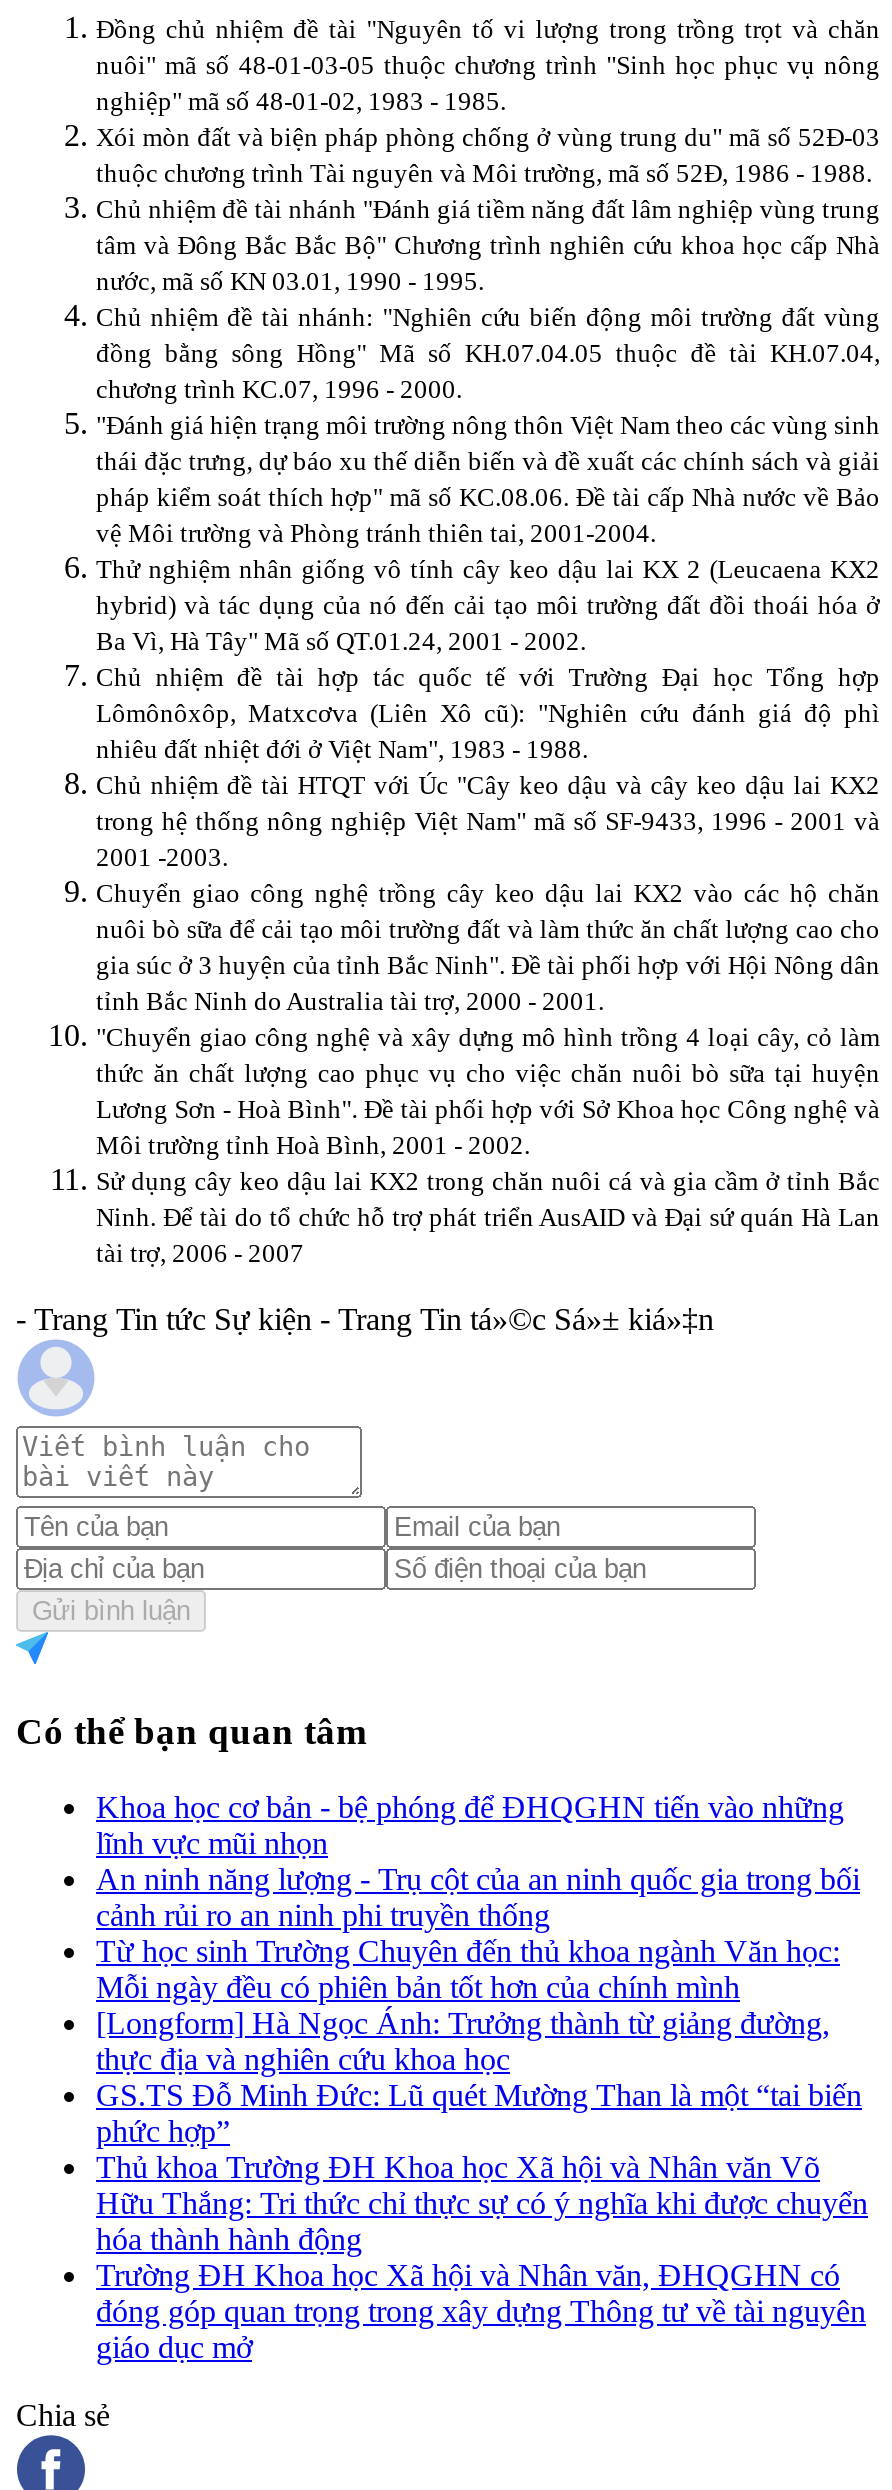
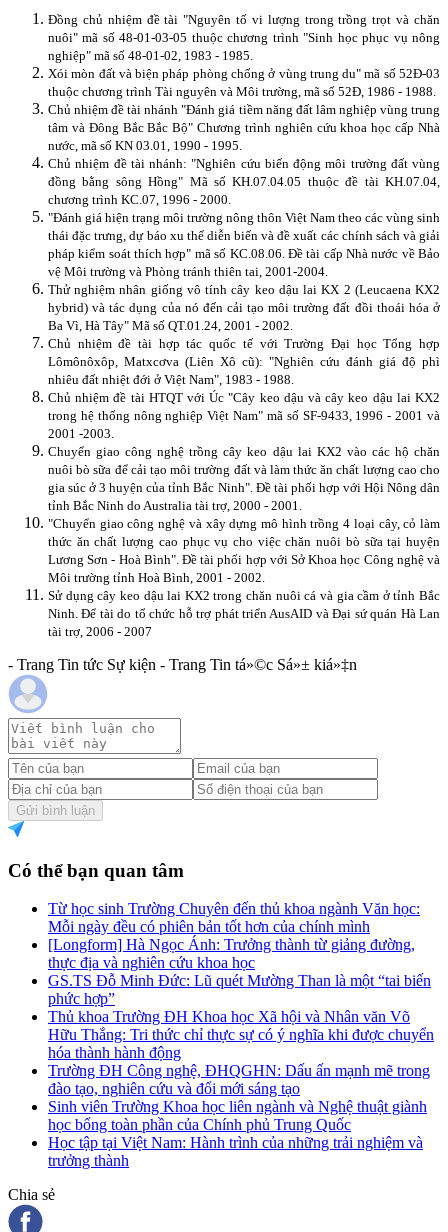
[96,1791,860,1933] Khoa học cơ bản - bệ phóng để ĐHQGHN tiến vào những | lĩnh vực mũi nhọn | An ninh năng lượng - Trụ cột của an ninh quốc gia trong bối | cảnh rủi ro an ninh phi truyền thống -> none
moved [96,1935,868,2257] -> [48,900,434,1061]: Từ học sinh Trường Chuyên đến thủ khoa ngành Văn học: | Mỗi ngày đều có phiên bản tốt hơn của chính mình | [Longform] Hà Ngọc Ánh: Trưởng thành từ giảng đường, | ... | Hữu Thắng: Tri thức chỉ thực sự có ý nghĩa khi được chuyển | hóa thành hành động
[96,2259,866,2365] Trường ĐH Khoa học Xã hội và Nhân văn, ĐHQGHN có | đóng góp quan trọng trong xây dựng Thông tư về tài nguyên | giáo dục mở -> [48,1062,430,1169] Trường ĐH Công nghệ, ĐHQGHN: Dấu ấn mạnh mẽ trong | đào tạo, nghiên cứu và đổi mới sáng tạo | Sinh viên Trường Khoa học liên ngành và Nghệ thuật giành | học bổng toàn phần của Chính phủ Trung Quốc | Học tập tại Việt Nam: Hành trình của những trải nghiệm và | trưởng thành

